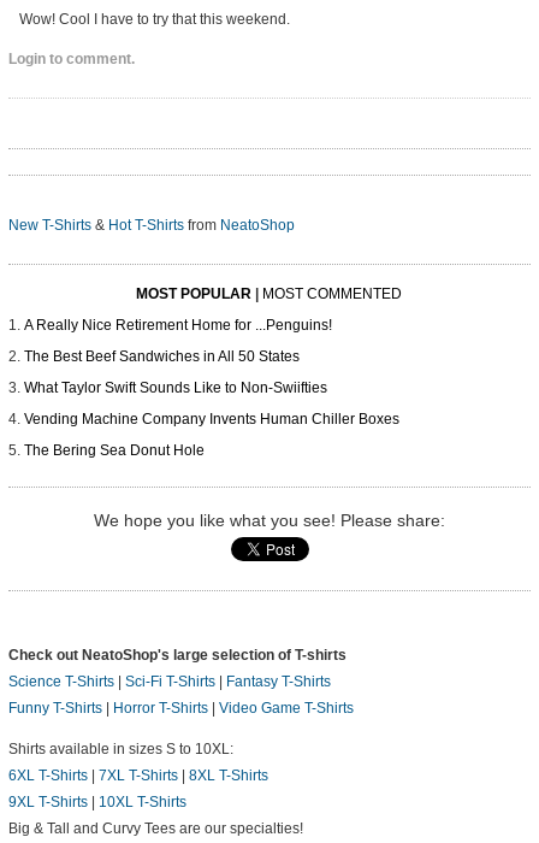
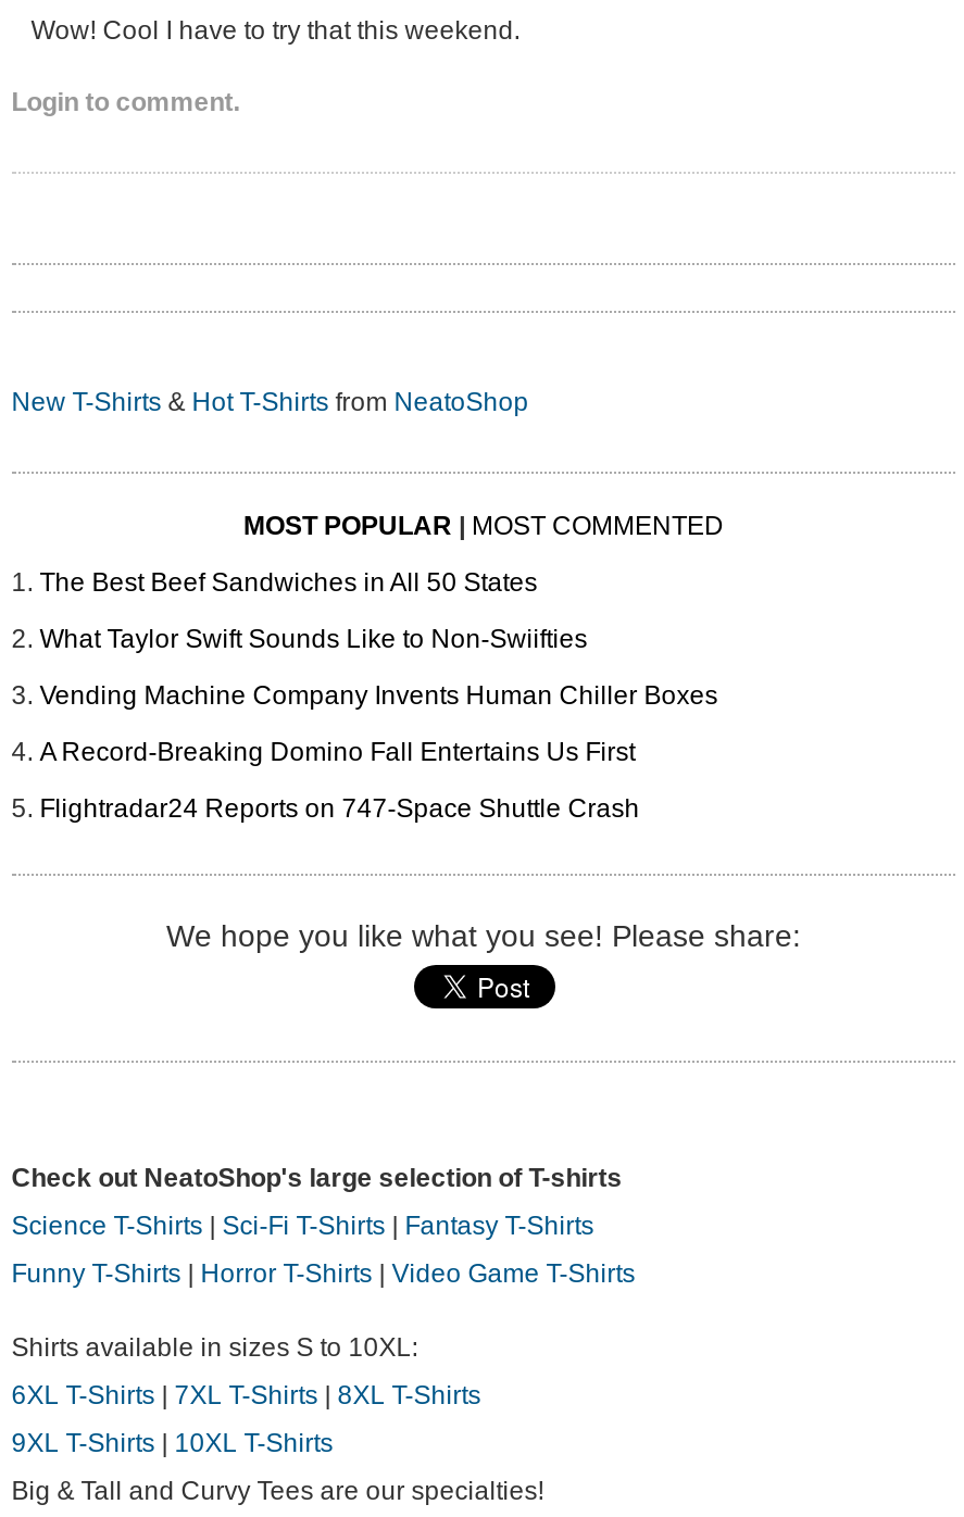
[24,317,332,334] A Really Nice Retirement Home for ...Penguins! -> none
moved [24,349,399,428] -> [40,568,718,712]: The Best Beef Sandwiches in All 50 States | What Taylor Swift Sounds Like to Non-Swiifties | Vending Machine Company Invents Human Chiller Boxes
[24,443,204,459] The Bering Sea Donut Hole -> [40,738,639,825] A Record-Breaking Domino Fall Entertains Us First | Flightradar24 Reports on 747-Space Shuttle Crash

